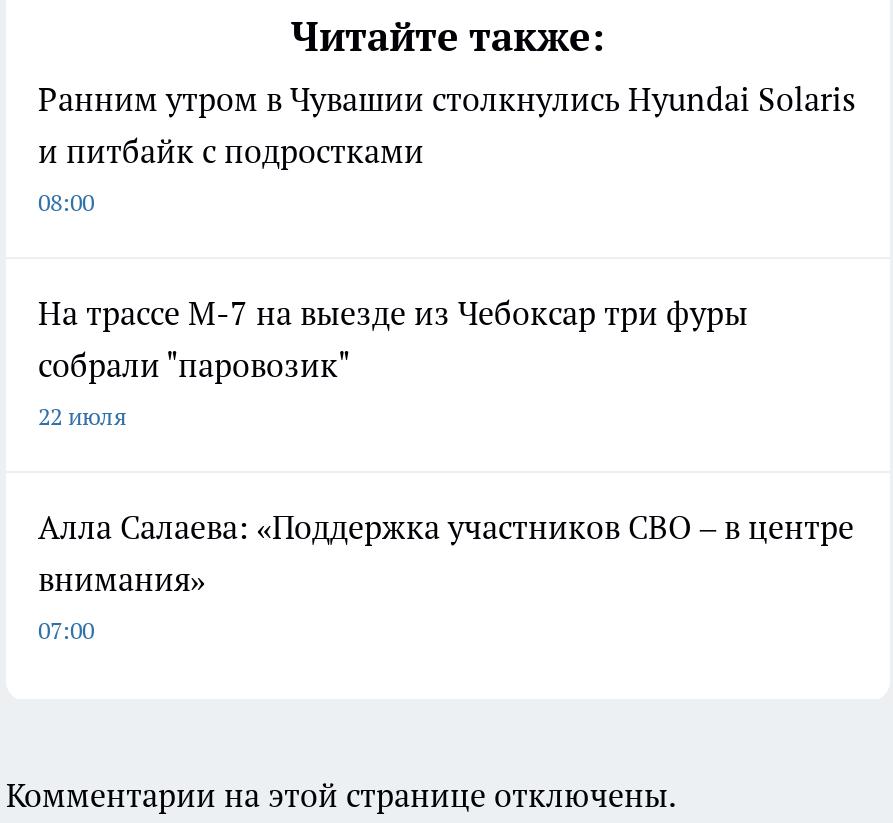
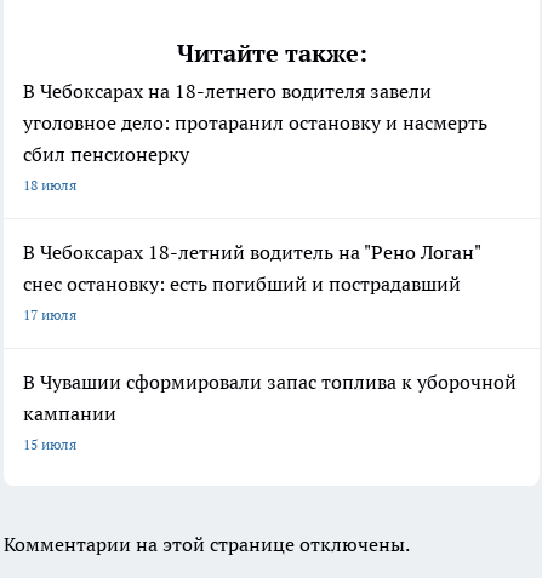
[38,78,856,216] Ранним утром в Чувашии столкнулись Hyundai Solaris | и питбайк с подростками | 08:00 -> [23,78,487,194] В Чебоксарах на 18-летнего водителя завели | уголовное дело: протаранил остановку и насмерть | сбил пенсионерку | 18 июля
[38,292,748,430] На трассе М-7 на выезде из Чебоксар три фуры | собрали "паровозик" | 22 июля -> [23,240,480,323] В Чебоксарах 18-летний водитель на "Рено Логан" | снес остановку: есть погибший и пострадавший | 17 июля
[38,506,854,644] Алла Салаева: «Поддержка участников СВО – в центре | внимания» | 07:00 -> [23,369,517,453] В Чувашии сформировали запас топлива к уборочной | кампании | 15 июля

